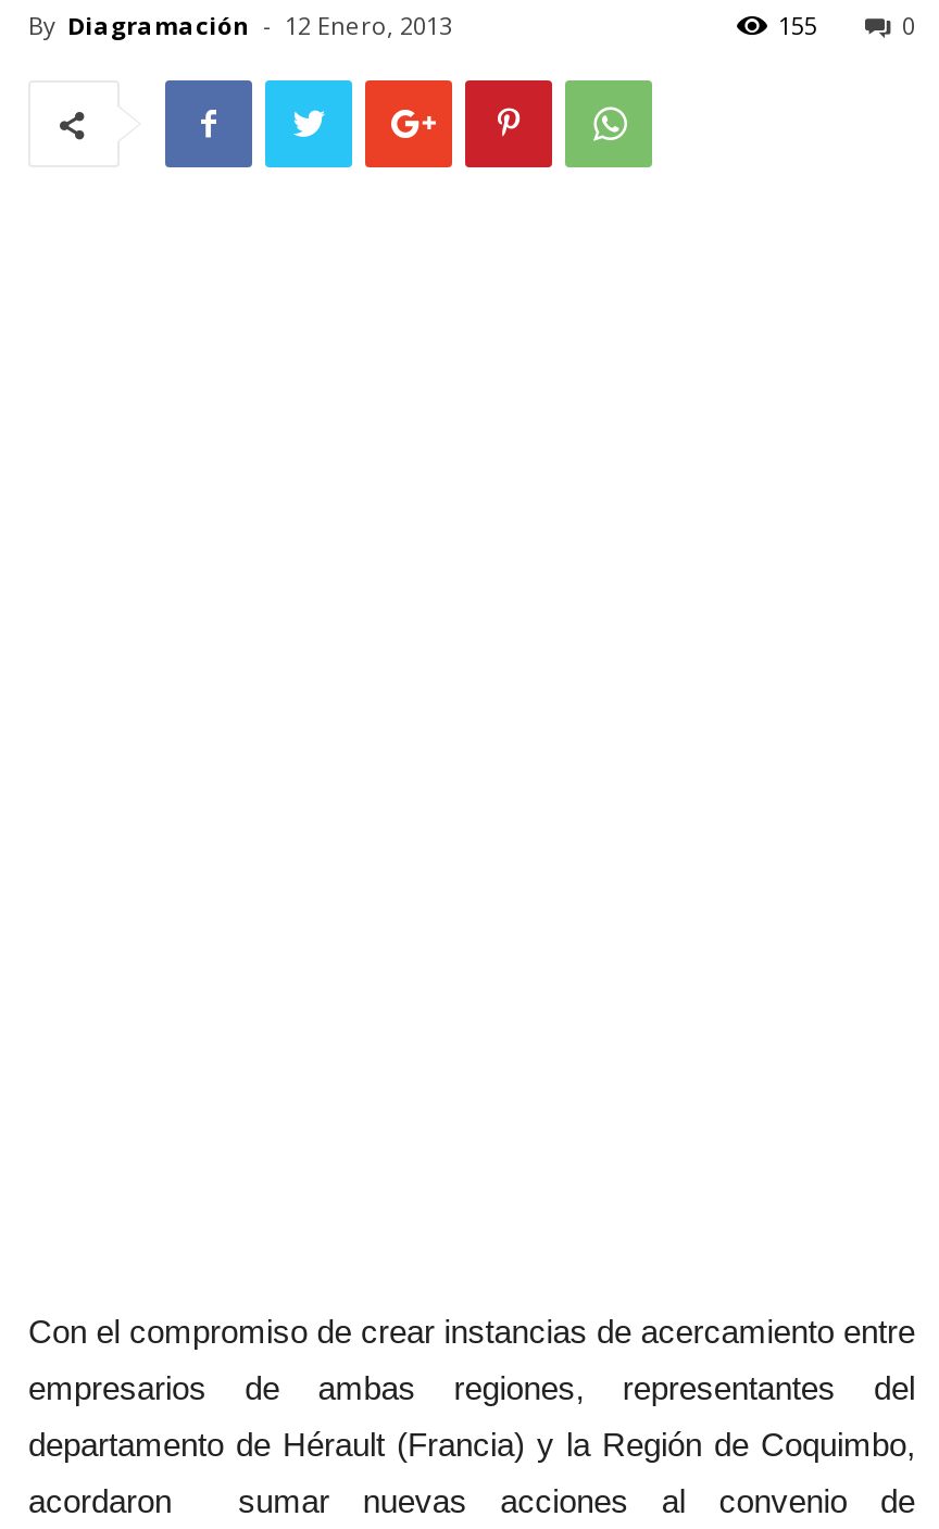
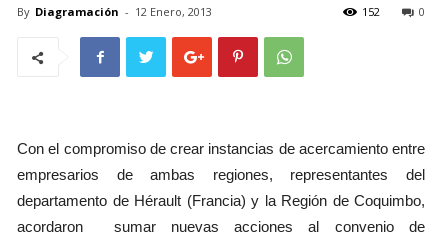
[778,9,817,41] 155 -> [362,4,380,19] 152

